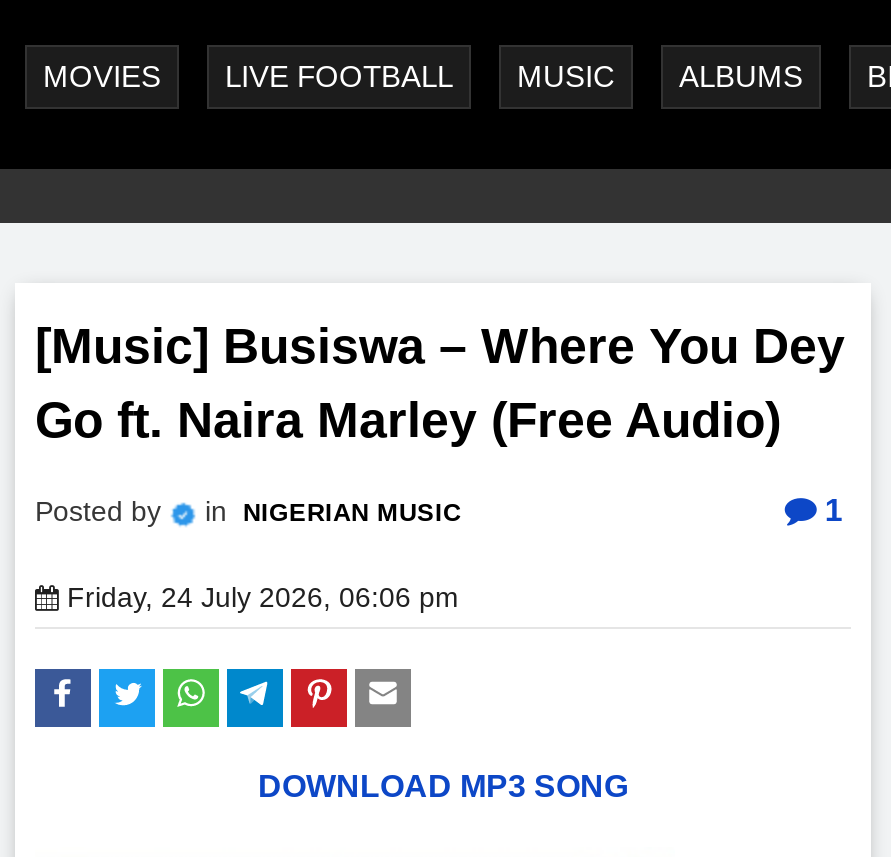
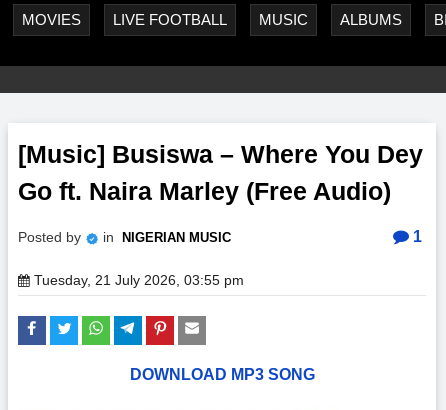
[67,581,459,613] Friday, 24 July 2026, 06:06 pm -> [34,272,244,288] Tuesday, 21 July 2026, 03:55 pm

